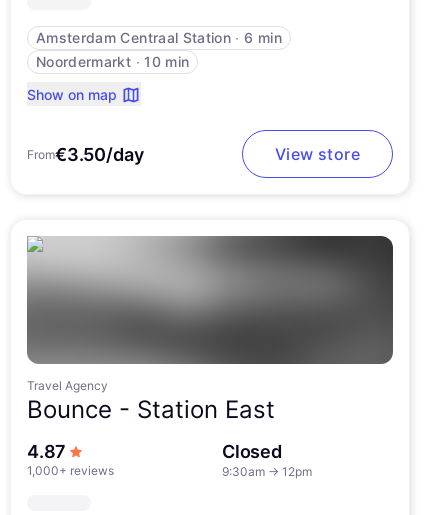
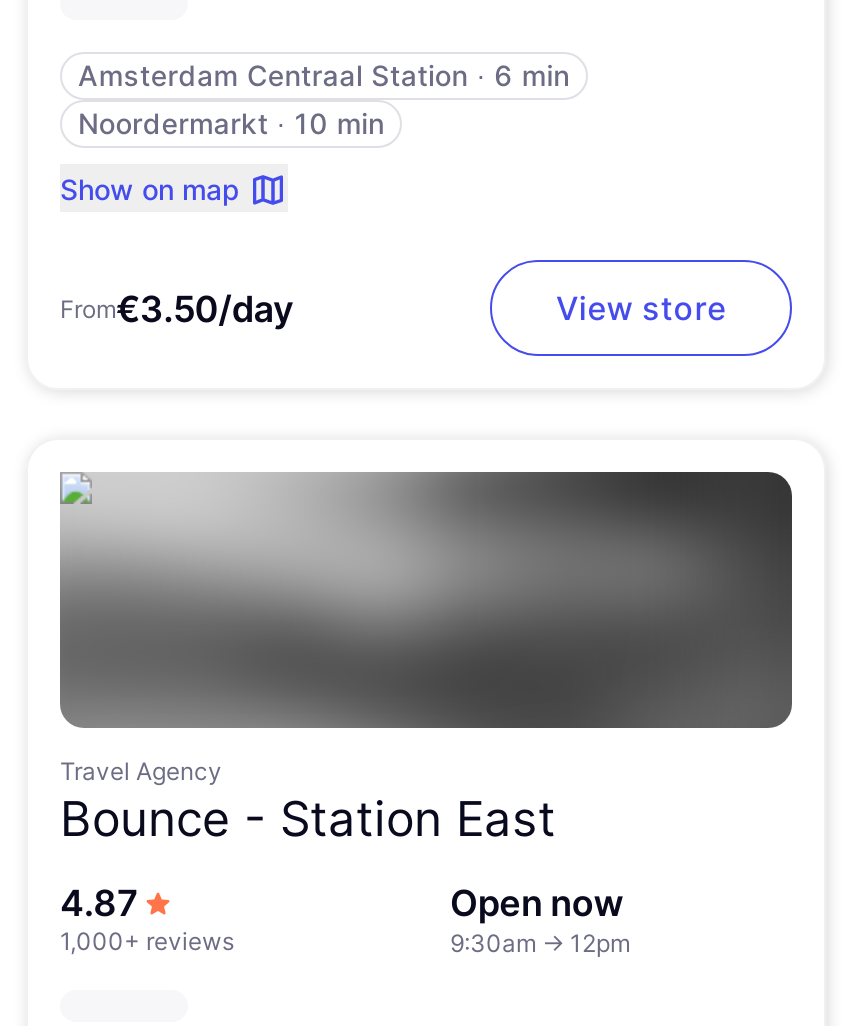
[222,441,282,462] Closed -> [450,882,623,924] Open now

